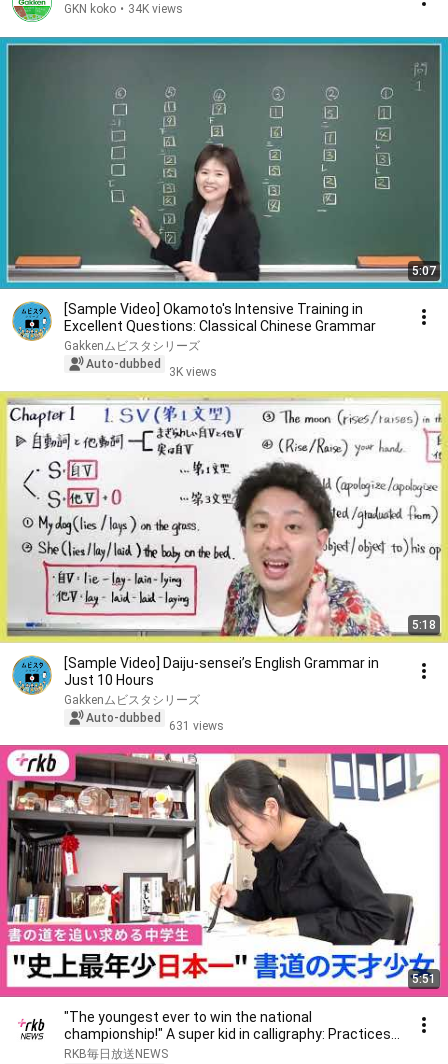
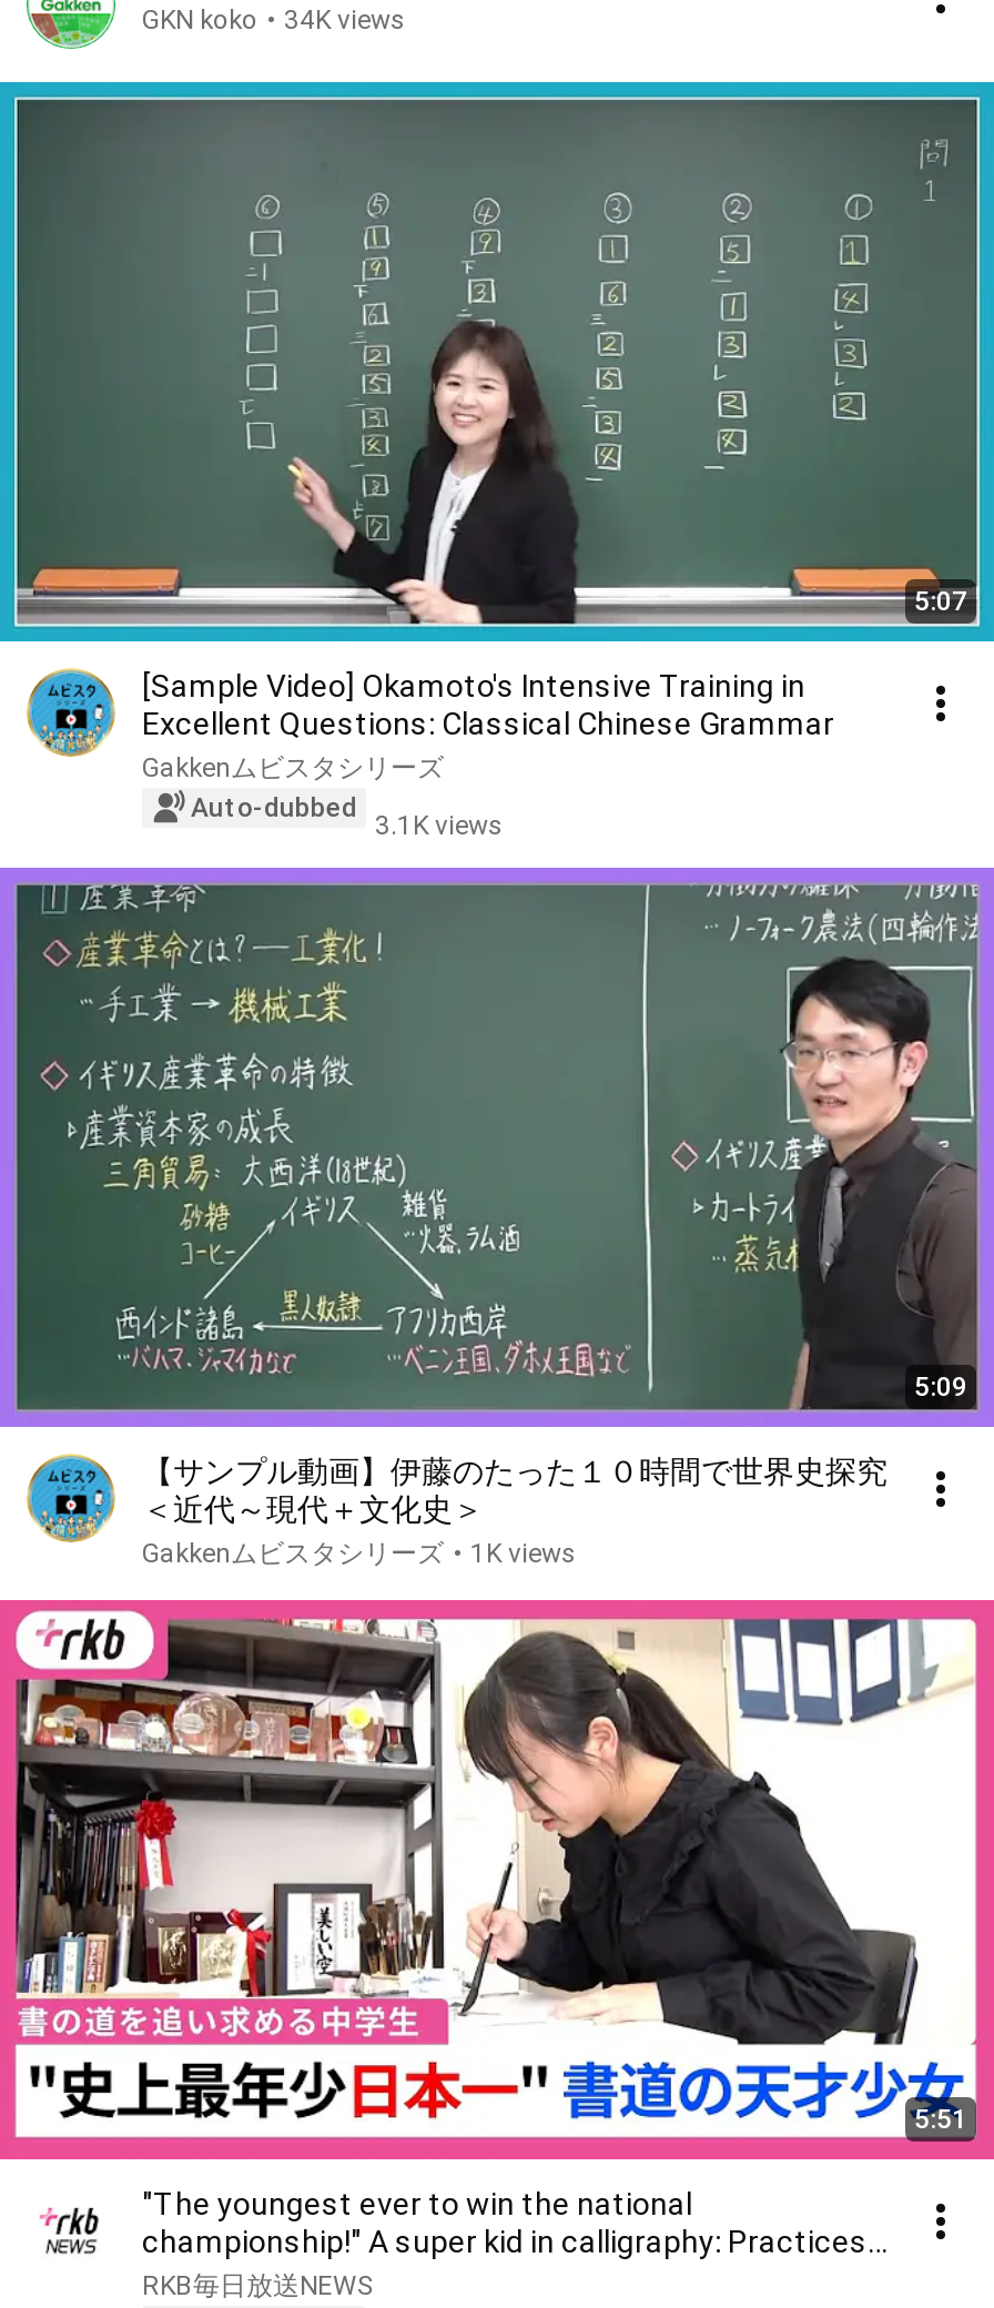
[169,365,217,379] 3K views -> [375,810,504,841] 3.1K views
[3,390,445,644] [image] | 5:18 -> [7,865,987,1429] [image] | 5:09
[64,655,379,733] [Sample Video] Daiju-sensei’s English Grammar in | Just 10 Hours | Gakkenムビスタシリーズ | Auto-dubbed | 631 views -> [142,1454,887,1569] 【サンプル動画】伊藤のたった１０時間で世界史探究 | ＜近代～現代＋文化史＞ | Gakkenムビスタシリーズ • 1K views

